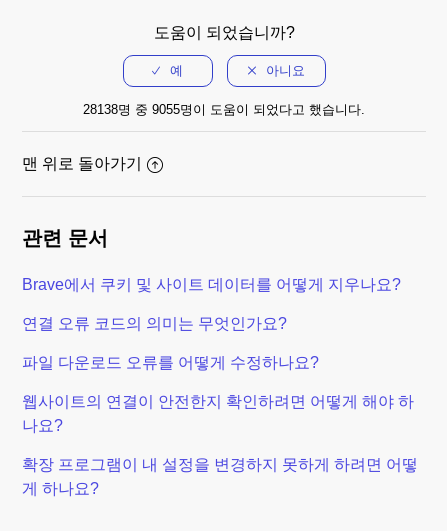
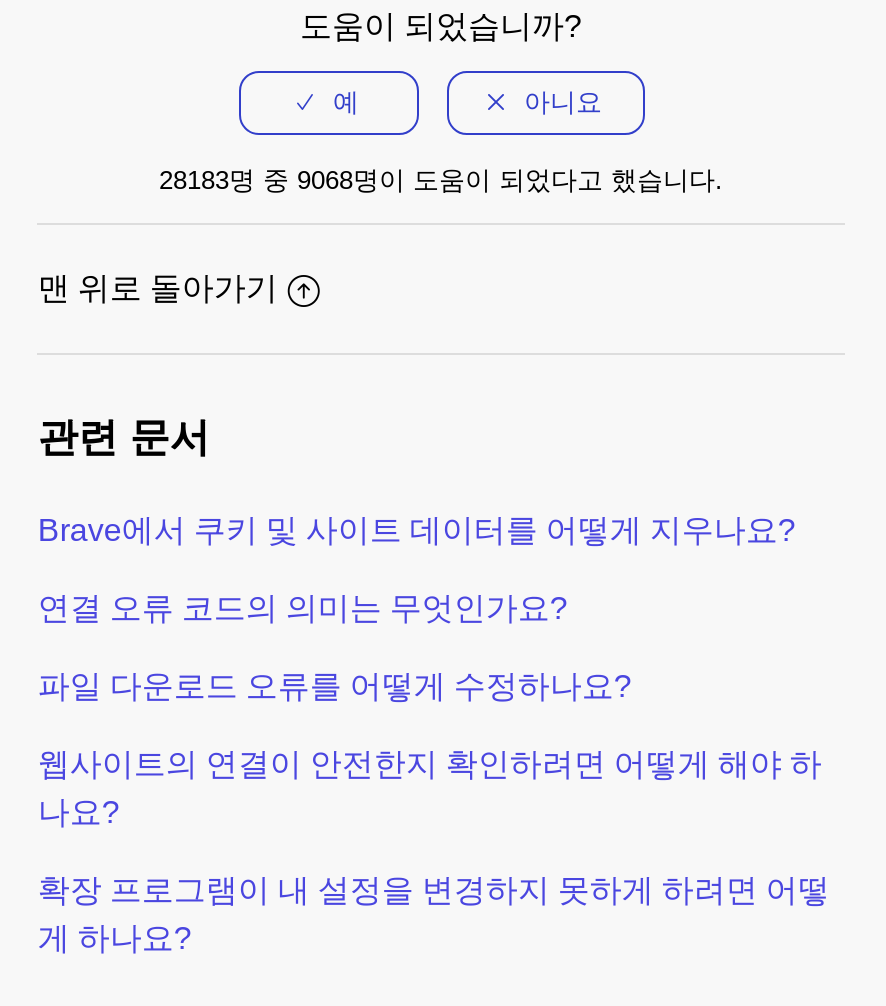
[83,102,365,117] 28138명 중 9055명이 도움이 되었다고 했습니다. -> [159,165,723,195] 28183명 중 9068명이 도움이 되었다고 했습니다.

